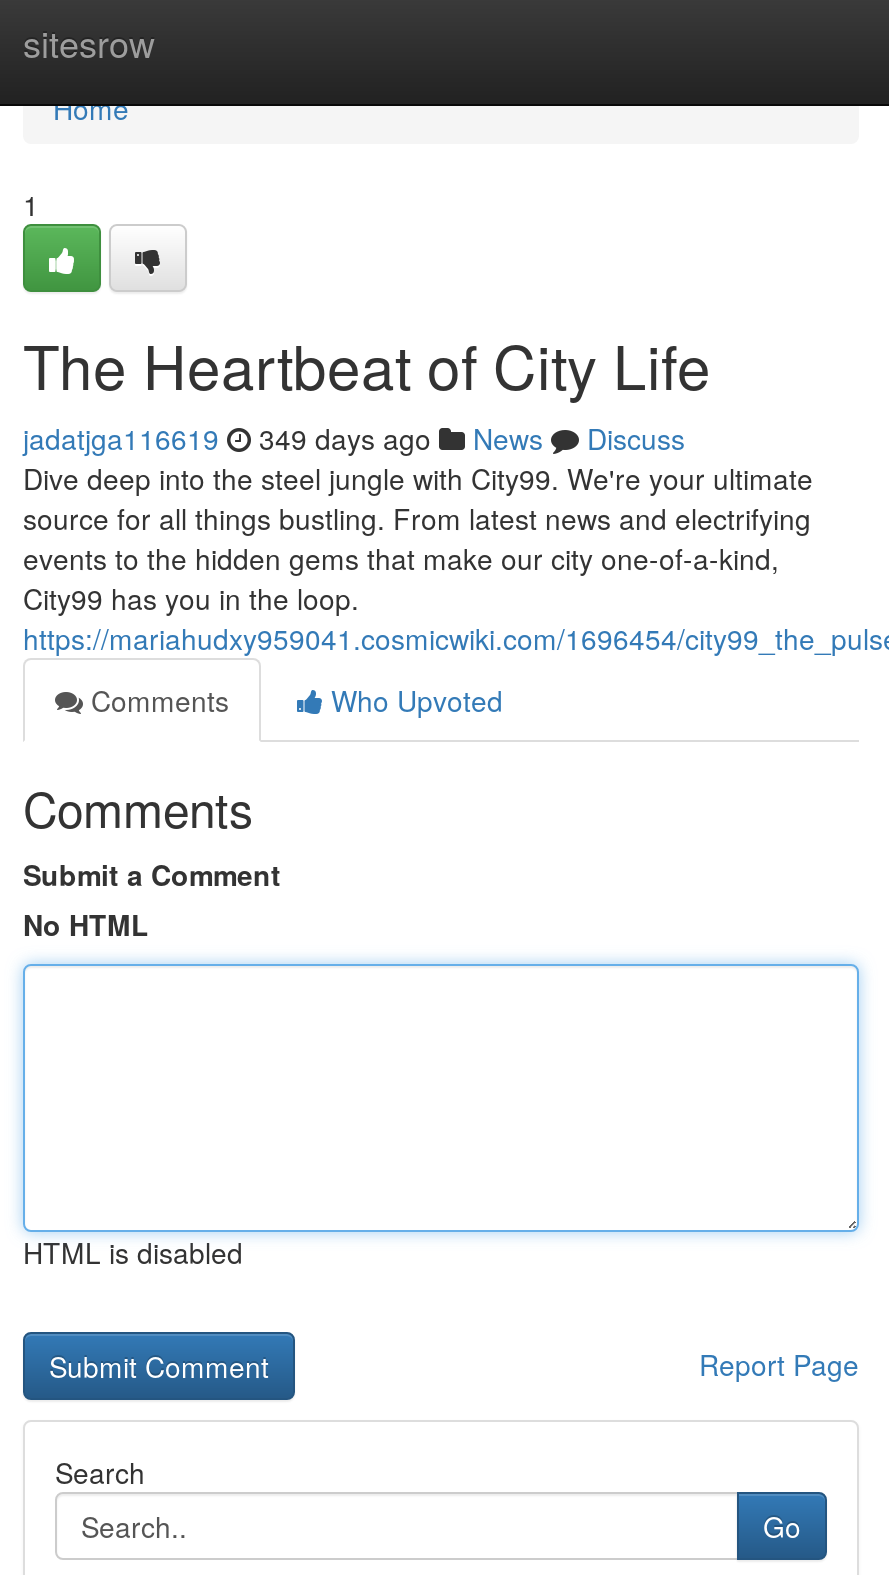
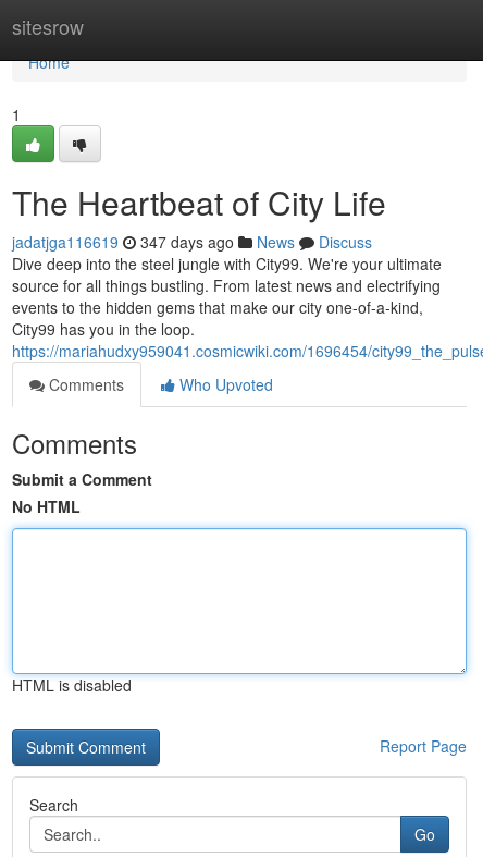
[23,418,685,458] jadatjga116619 349 days ago News Discuss -> [12,231,372,253] jadatjga116619 347 days ago News Discuss

